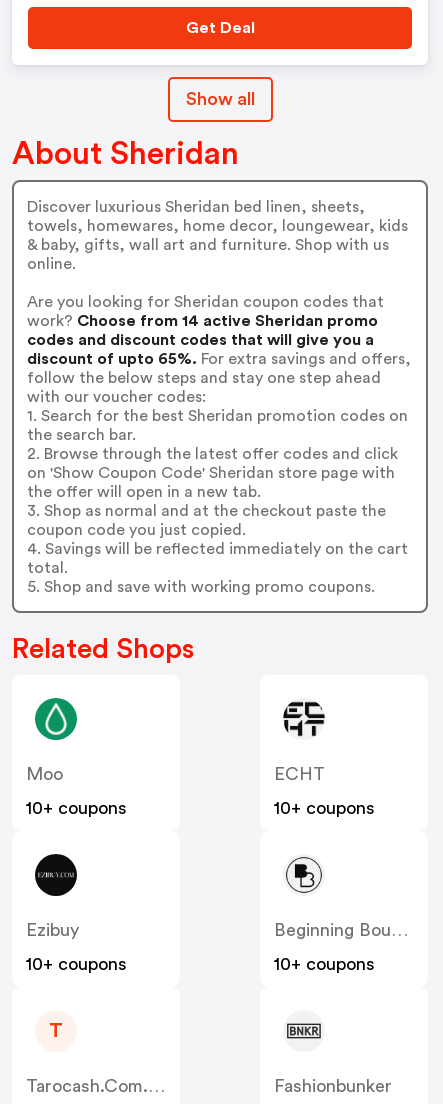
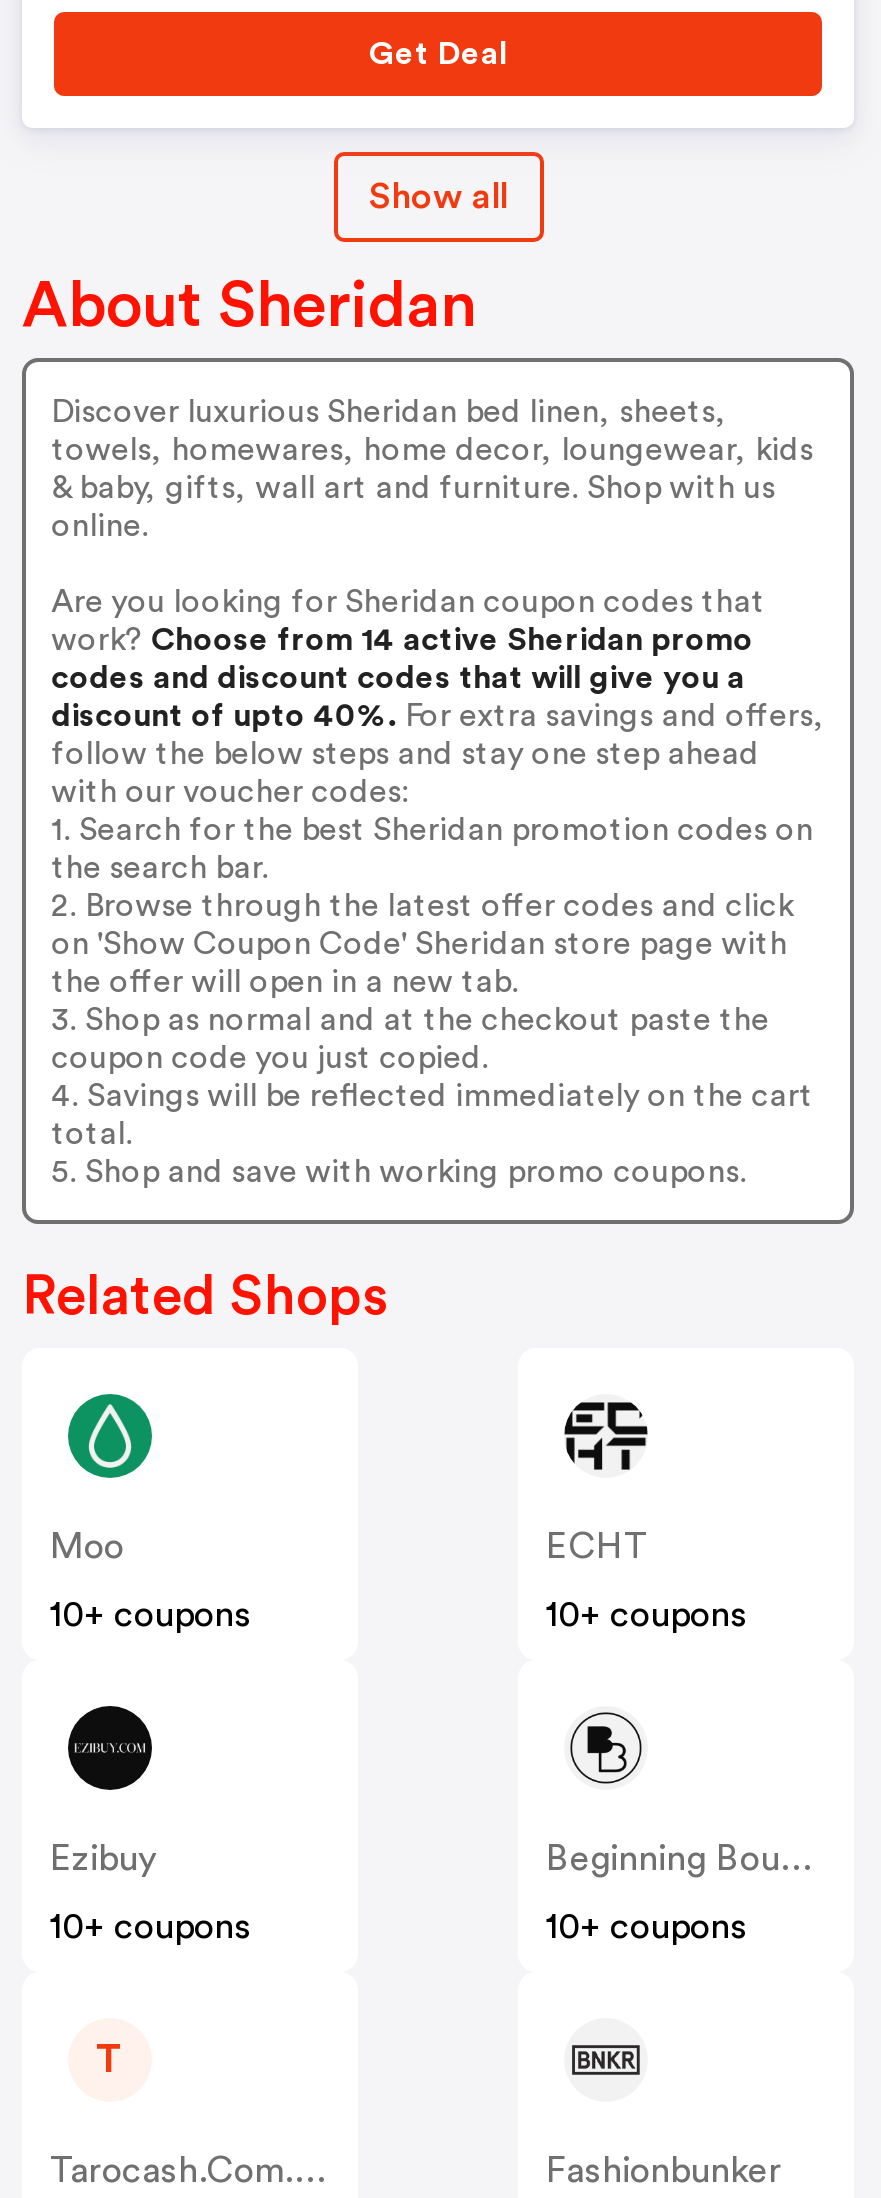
[27,351,411,367] discount of upto 65%. For extra savings and offers, -> [51,699,825,731] discount of upto 40%. For extra savings and offers,

